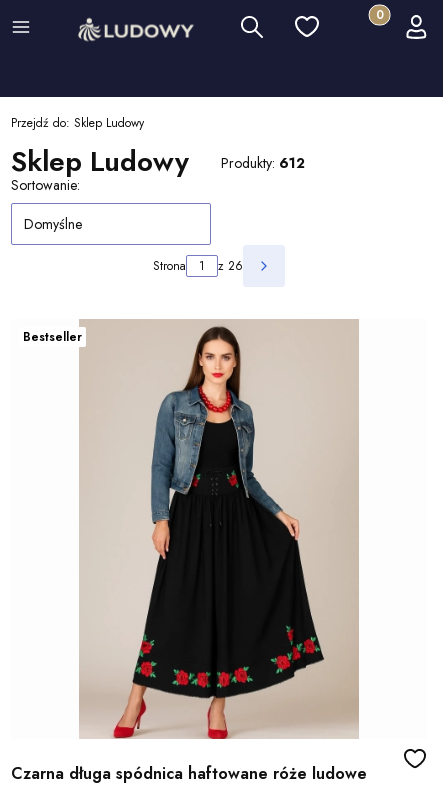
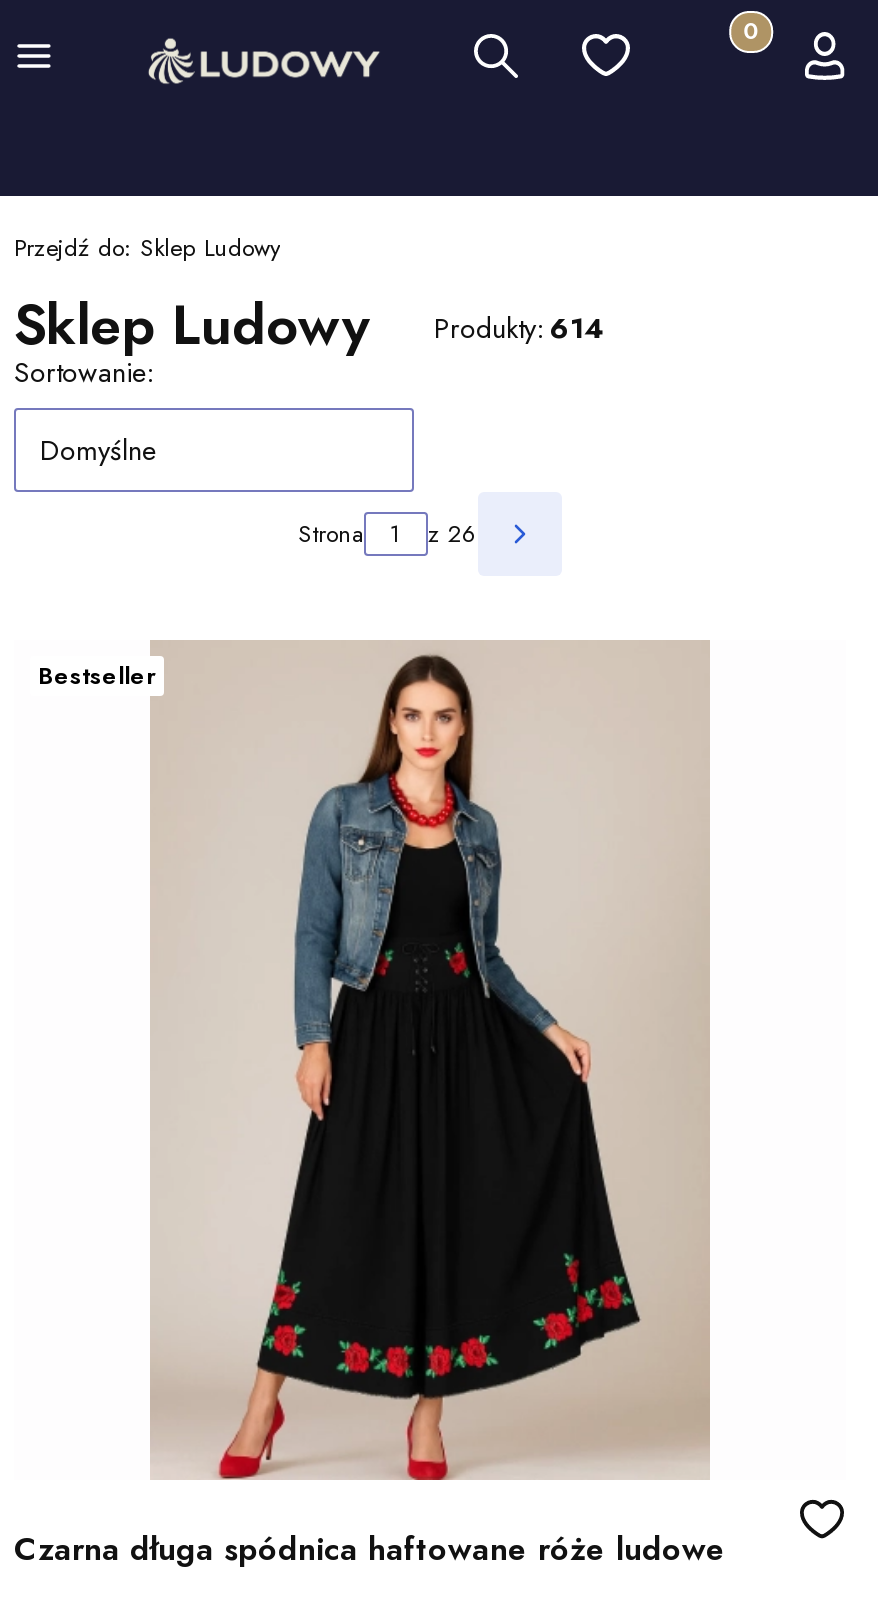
[11,141,305,182] Sklep Ludowy Produkty: 612 -> [14,284,602,366] Sklep Ludowy Produkty: 614

